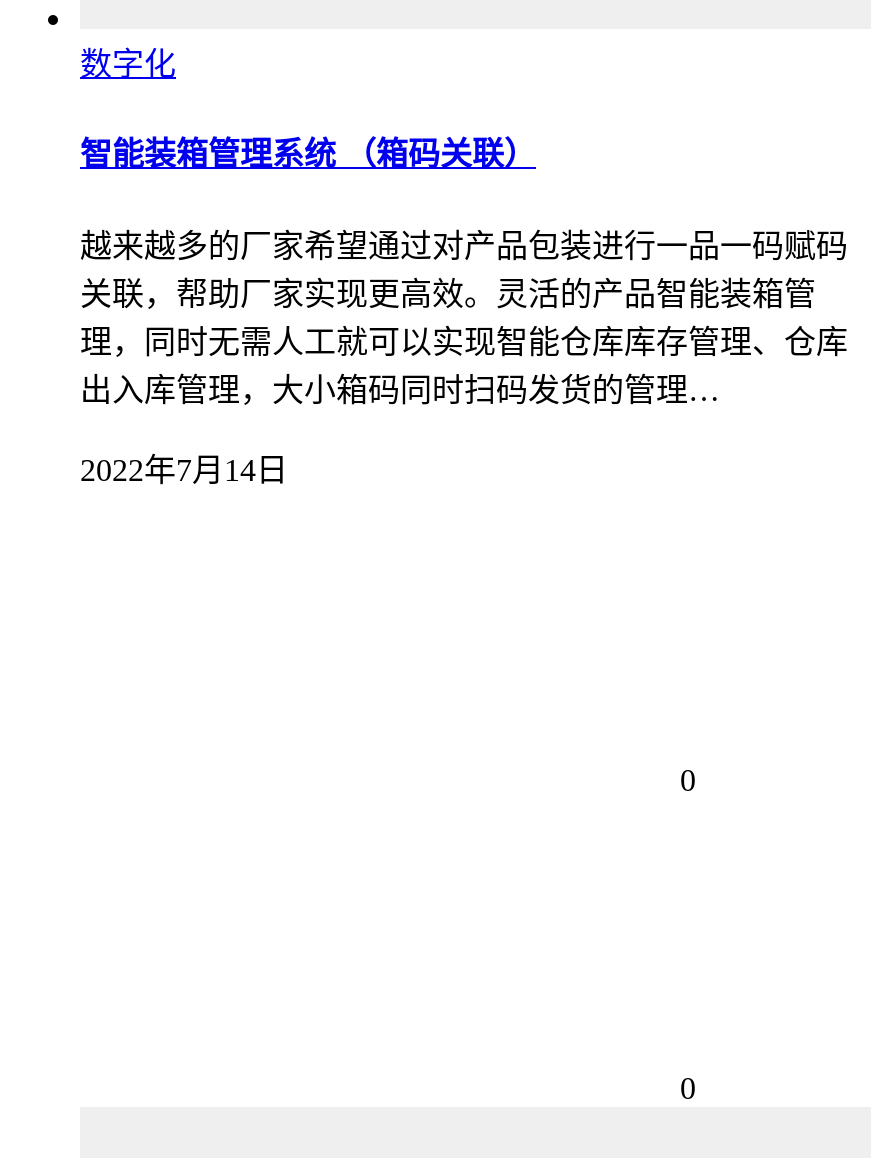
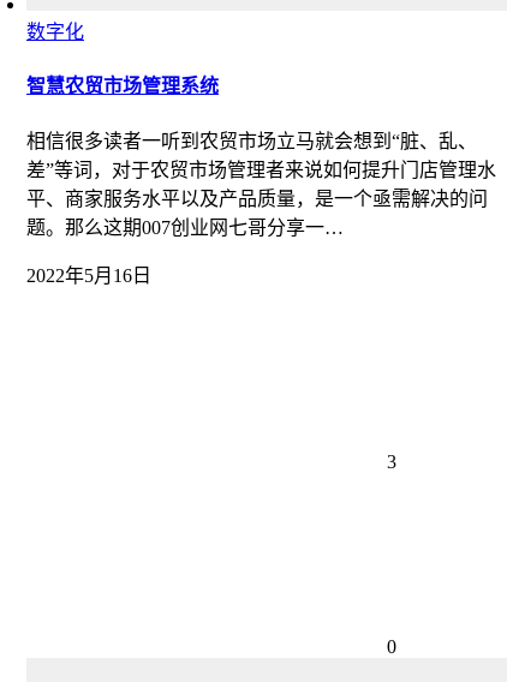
[80,138,536,172] 智能装箱管理系统 （箱码关联） -> [26,76,219,97] 智慧农贸市场管理系统
[80,228,848,406] 越来越多的厂家希望通过对产品包装进行一品一码赋码 | 关联，帮助厂家实现更高效。灵活的产品智能装箱管 | 理，同时无需人工就可以实现智能仓库库存管理、仓库 | 出入库管理，大小箱码同时扫码发货的管理… -> [26,131,496,237] 相信很多读者一听到农贸市场立马就会想到“脏、乱、 | 差”等词，对于农贸市场管理者来说如何提升门店管理水 | 平、商家服务水平以及产品质量，是一个亟需解决的问 | 题。那么这期007创业网七哥分享一…
[80,452,288,486] 2022年7月14日 -> [26,265,151,285] 2022年5月16日
[680,762,696,796] 0 -> [387,451,396,472] 3

